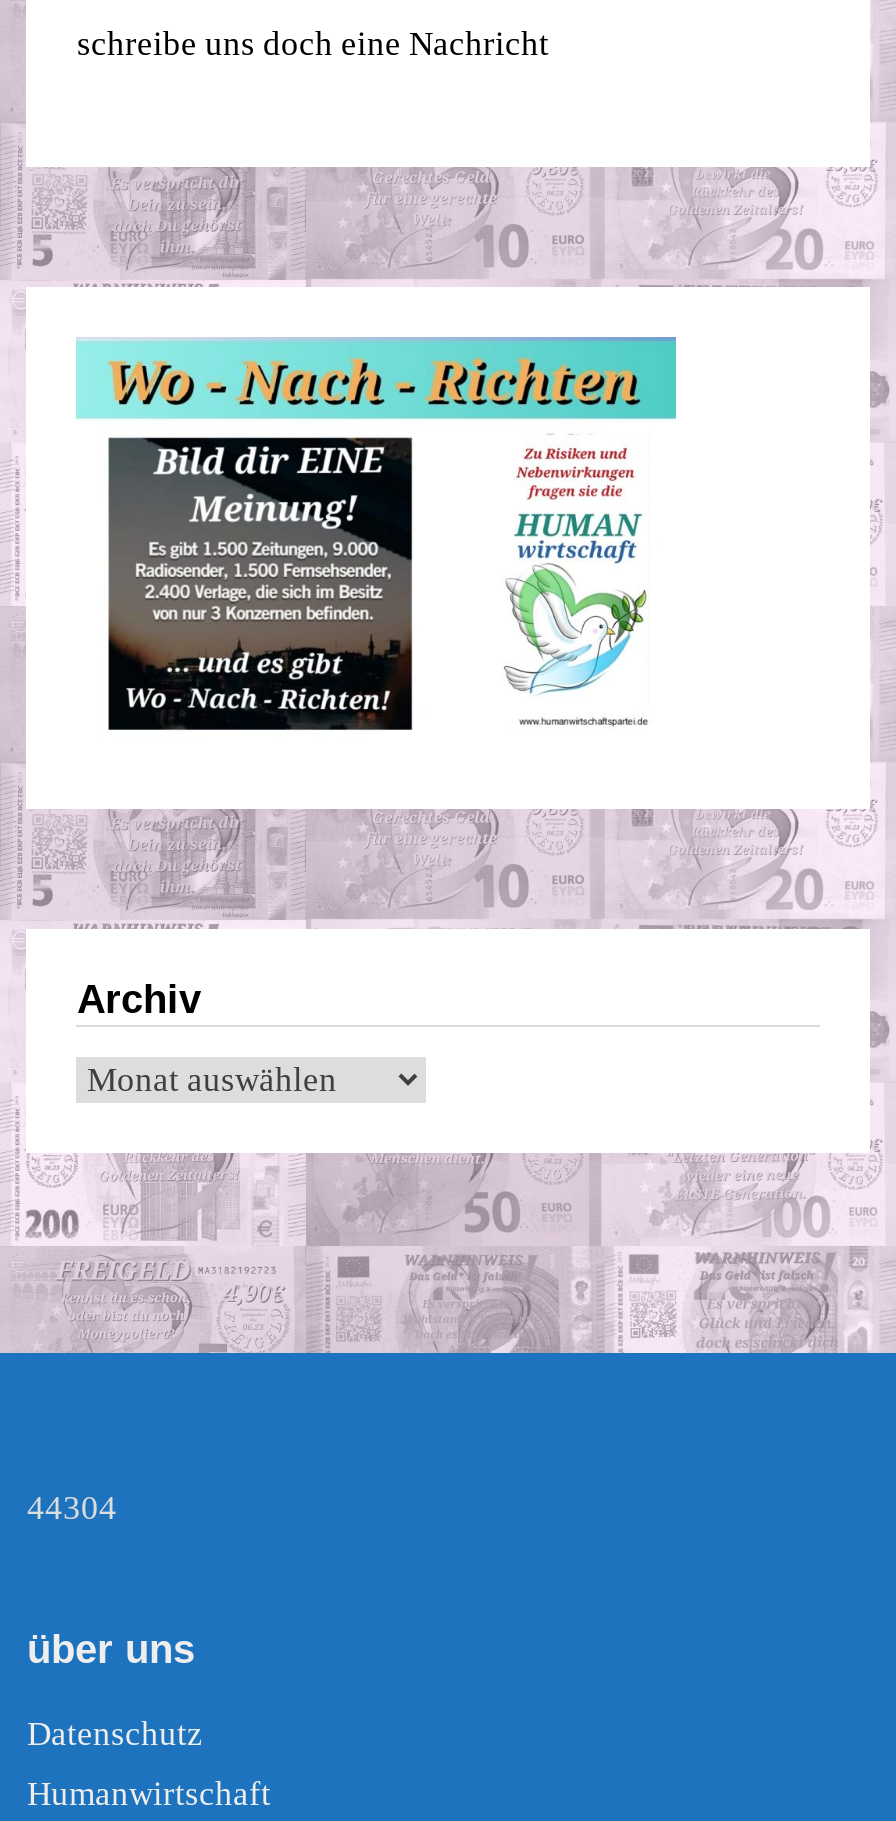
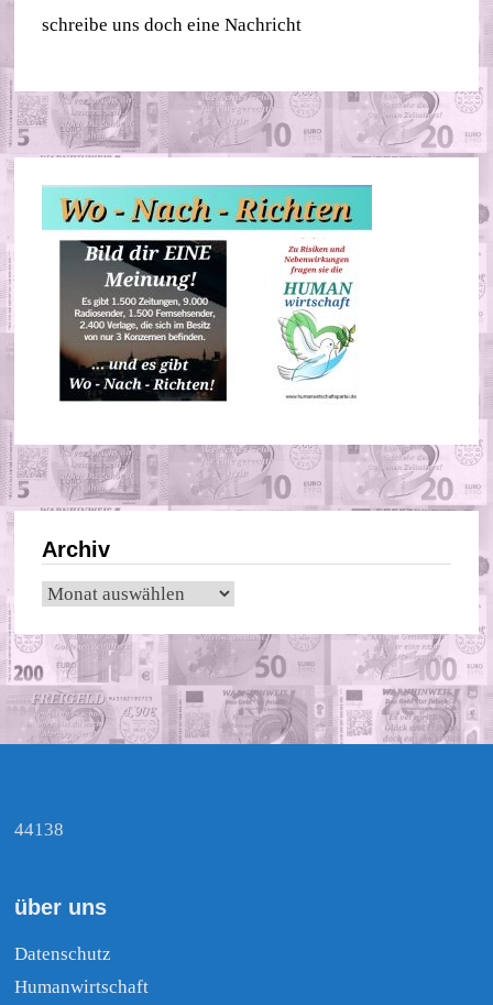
[27,1488,117,1526] 44304 -> [15,819,64,840] 44138

